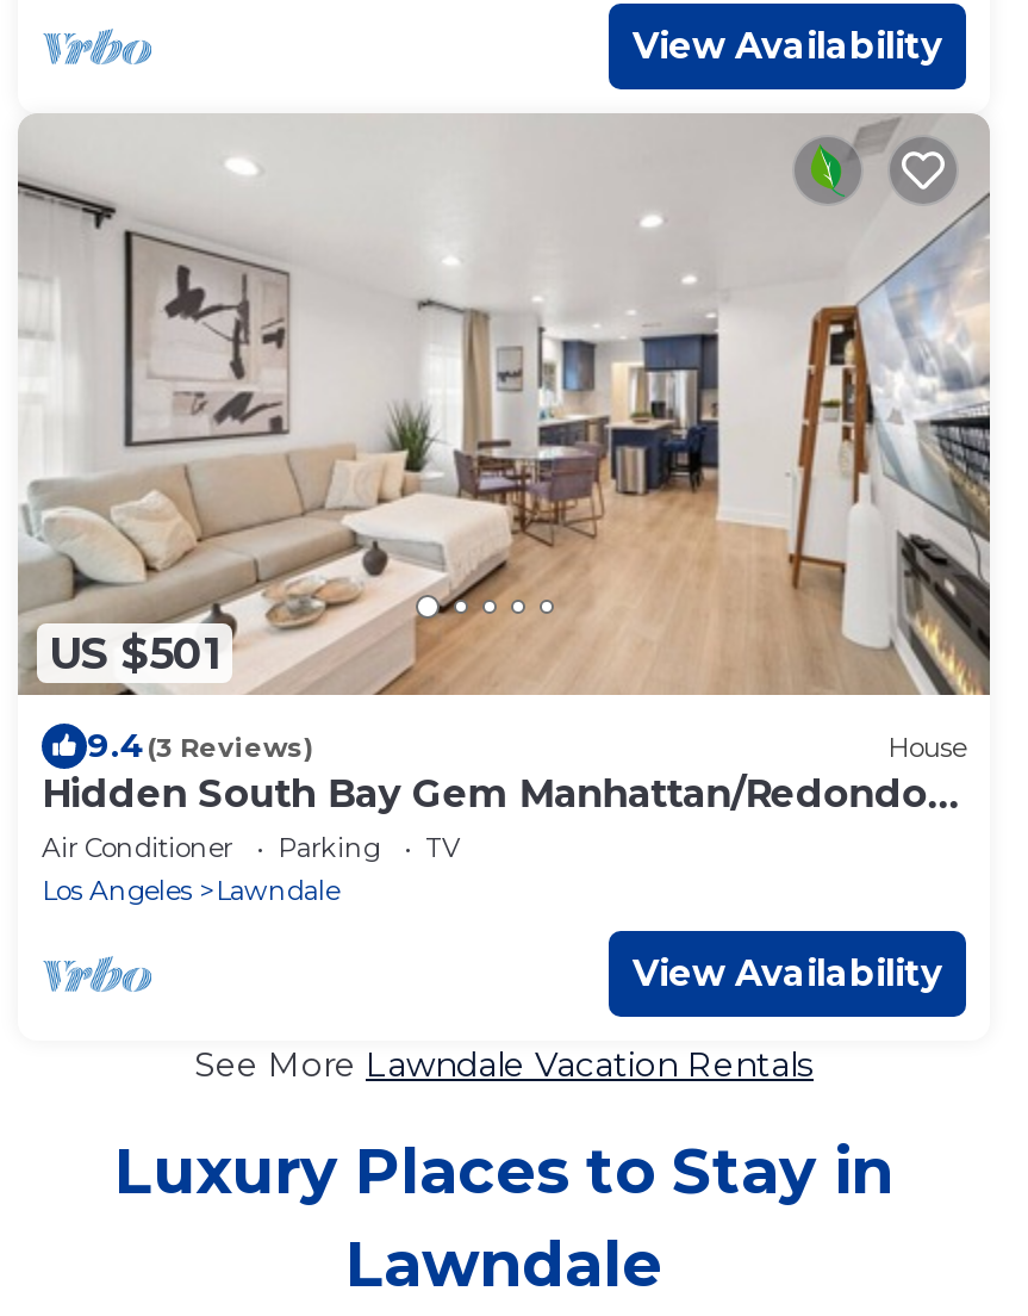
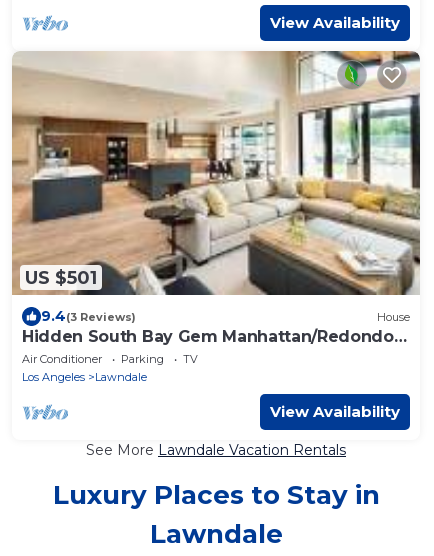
[18,113,992,697] [image] -> [11,50,421,296] [image]

